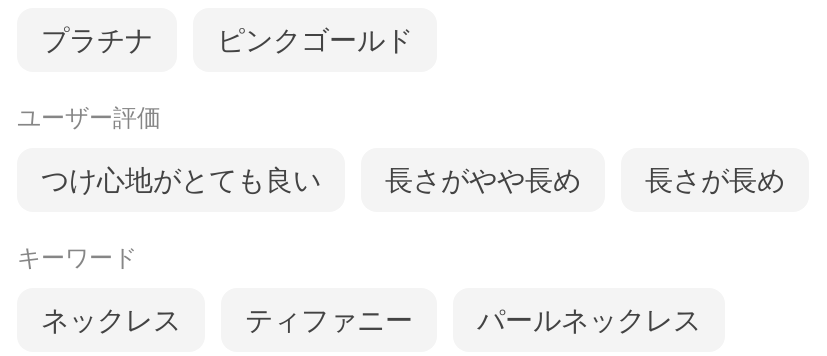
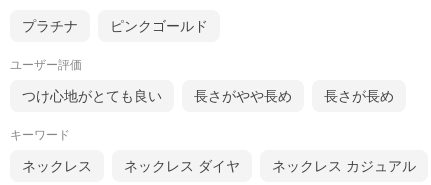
[245,305,701,337] ティファニー | パールネックレス -> [124,158,416,174] ネックレス ダイヤ | ネックレス カジュアル

